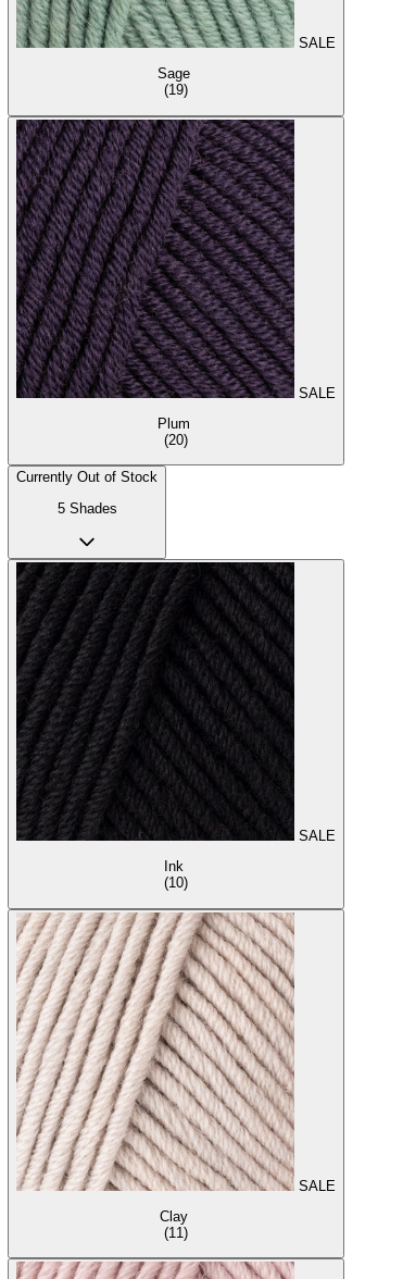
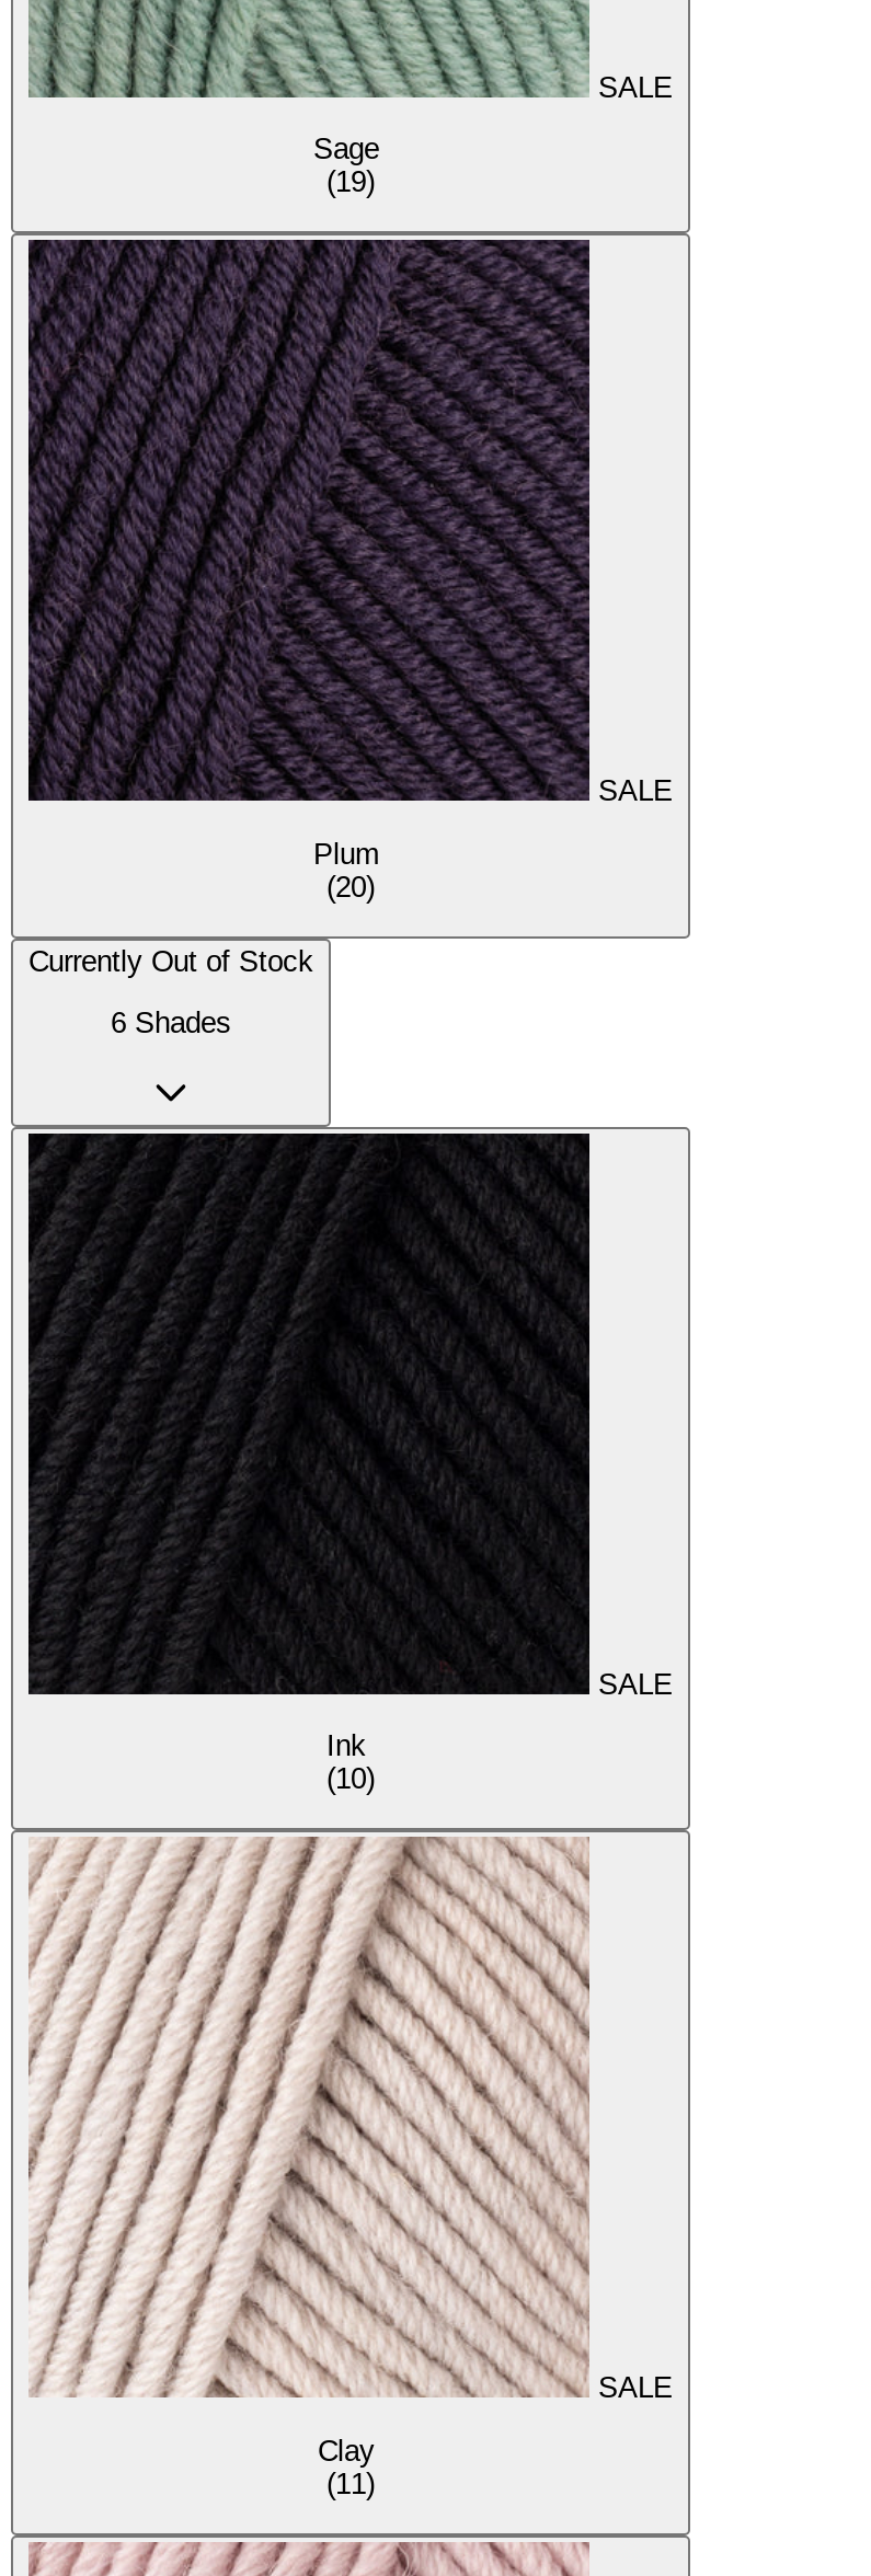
[57,500,117,516] 5 Shades -> [111,1007,231,1040] 6 Shades

